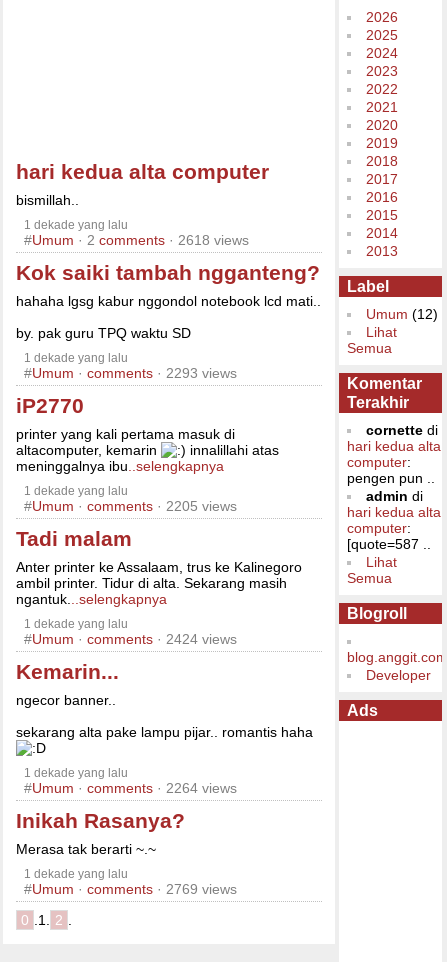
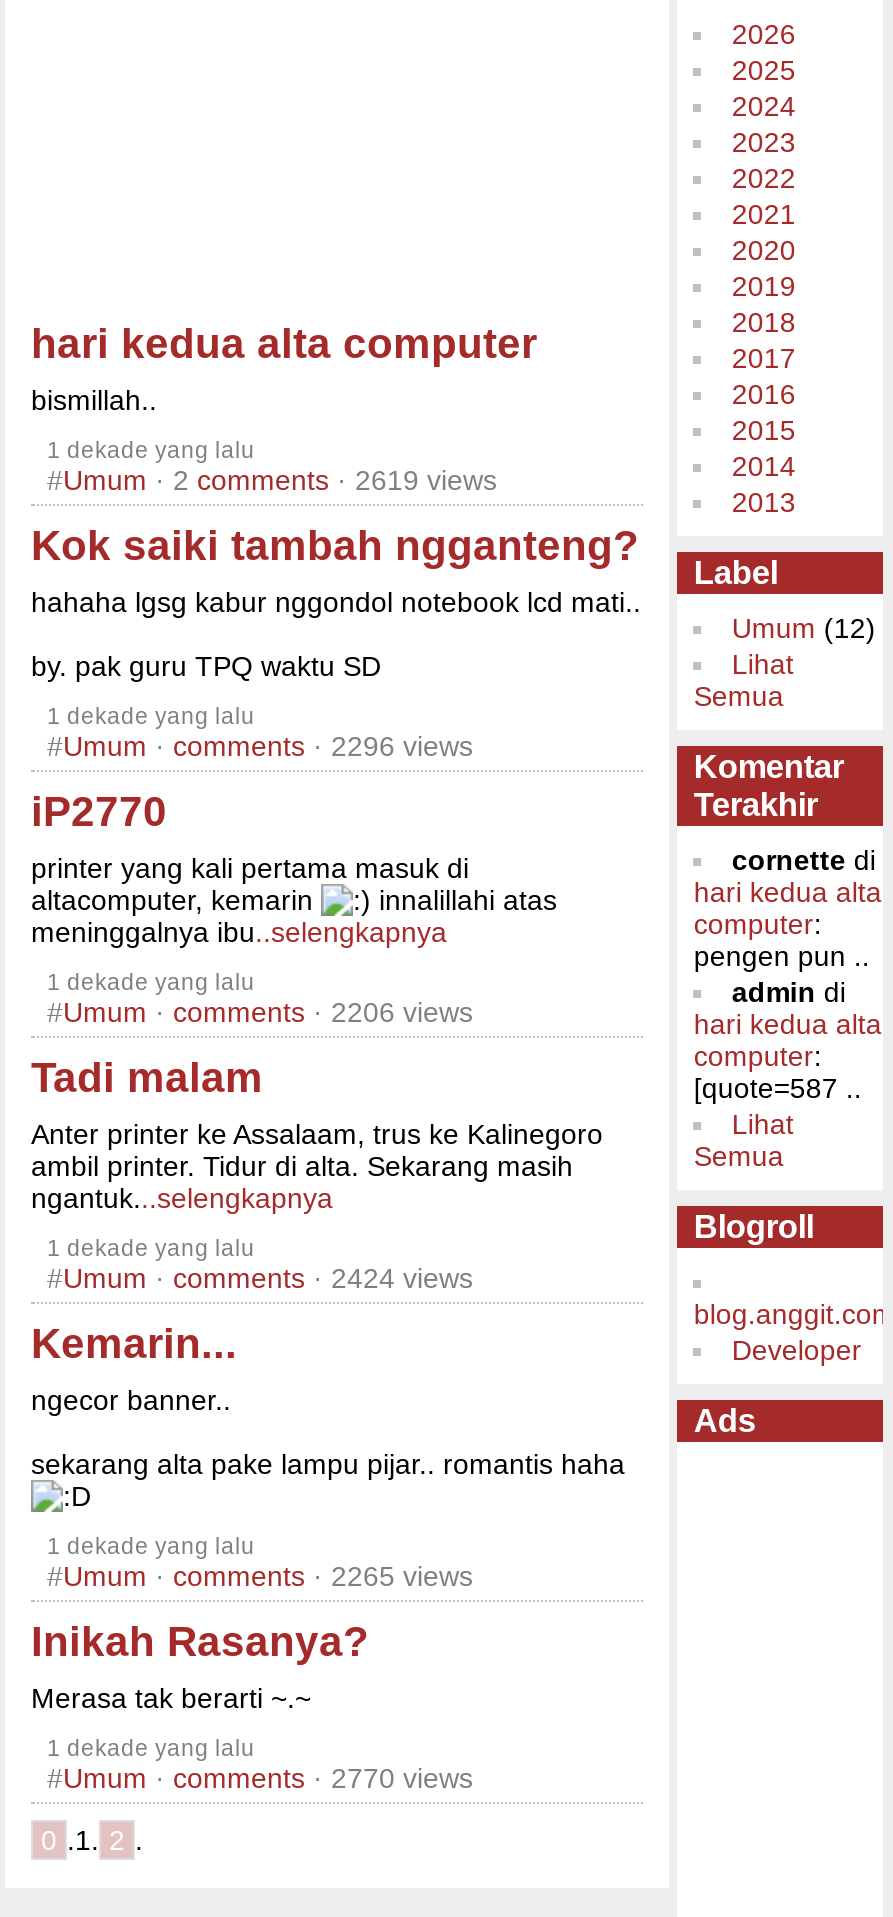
[24,232,249,248] #Umum · 2 comments · 2618 views -> [47,464,497,496] #Umum · 2 comments · 2619 views
[24,365,237,381] #Umum · comments · 2293 views -> [47,730,473,762] #Umum · comments · 2296 views
[24,498,237,514] #Umum · comments · 2205 views -> [47,996,473,1028] #Umum · comments · 2206 views
[24,780,237,796] #Umum · comments · 2264 views -> [47,1560,473,1592] #Umum · comments · 2265 views
[24,881,237,897] #Umum · comments · 2769 views -> [47,1762,473,1794] #Umum · comments · 2770 views

